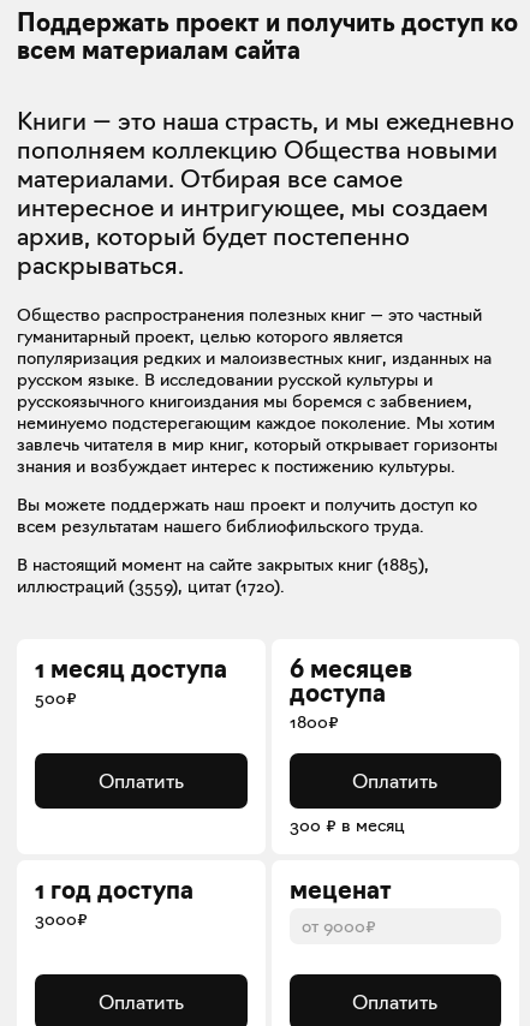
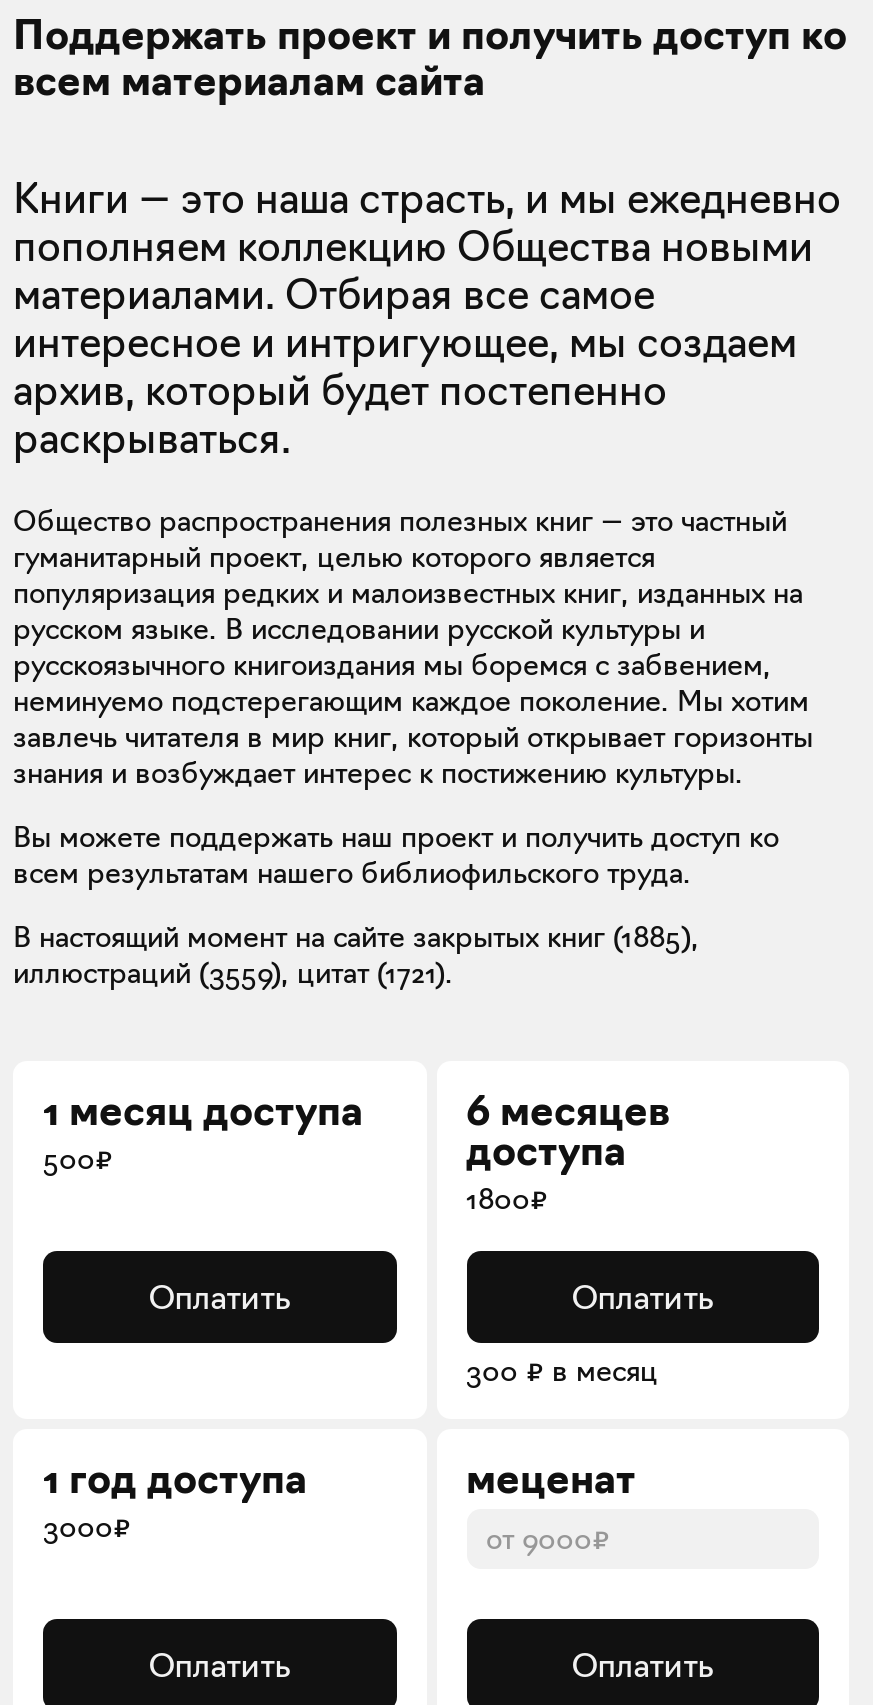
[17,575,285,597] иллюстраций (3559), цитат (1720). -> [13,955,453,991] иллюстраций (3559), цитат (1721).

